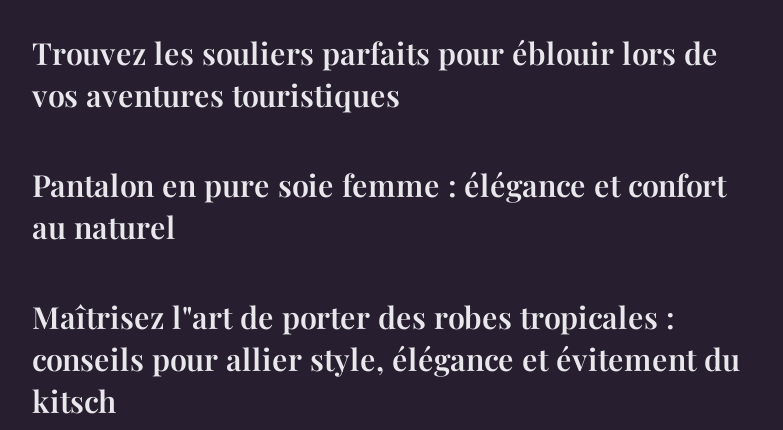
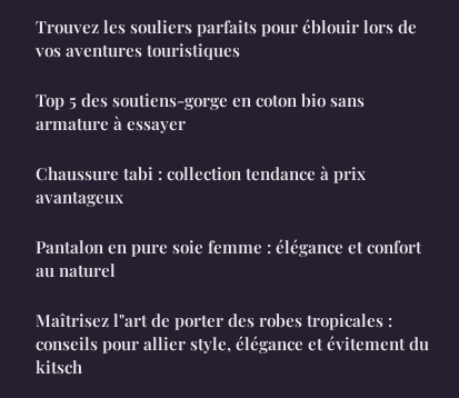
none -> [36,88,366,207] Top 5 des soutiens-gorge en coton bio sans | armature à essayer | Chaussure tabi : collection tendance à prix | avantageux

